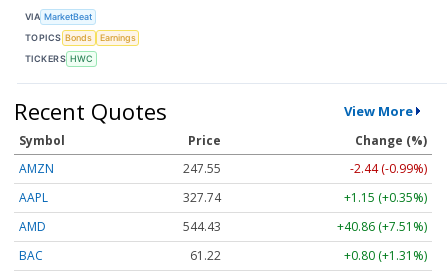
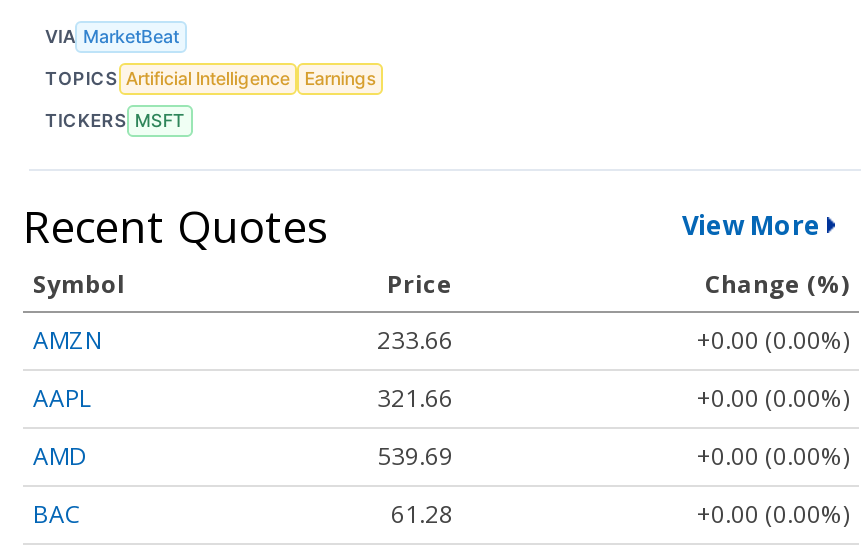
[25,32,92,43] TOPICS Bonds -> [45,68,290,90] TOPICS Artificial Intelligence
[25,53,93,64] TICKERS HWC -> [45,110,185,132] TICKERS MSFT
[183,159,221,176] 247.55 -> [377,322,453,356] 233.66
[350,159,427,176] -2.44 (-0.99%) -> [697,322,849,356] +0.00 (0.00%)
[183,188,221,205] 327.74 -> [377,380,453,414] 321.66
[344,188,427,205] +1.15 (+0.35%) -> [697,380,849,414] +0.00 (0.00%)
[183,217,221,234] 544.43 -> [377,438,453,472] 539.69
[337,217,427,234] +40.86 (+7.51%) -> [697,438,849,472] +0.00 (0.00%)
[190,246,221,263] 61.22 -> [391,496,453,530] 61.28
[344,246,427,263] +0.80 (+1.31%) -> [697,496,849,530] +0.00 (0.00%)

